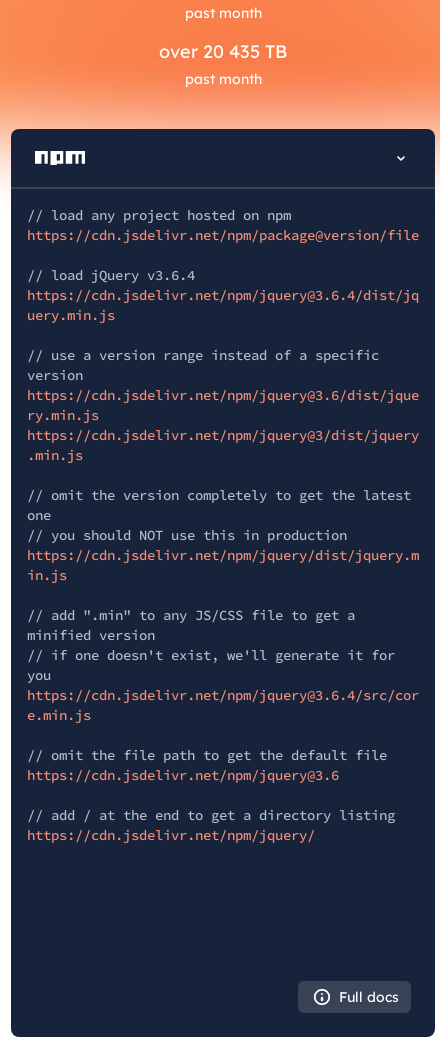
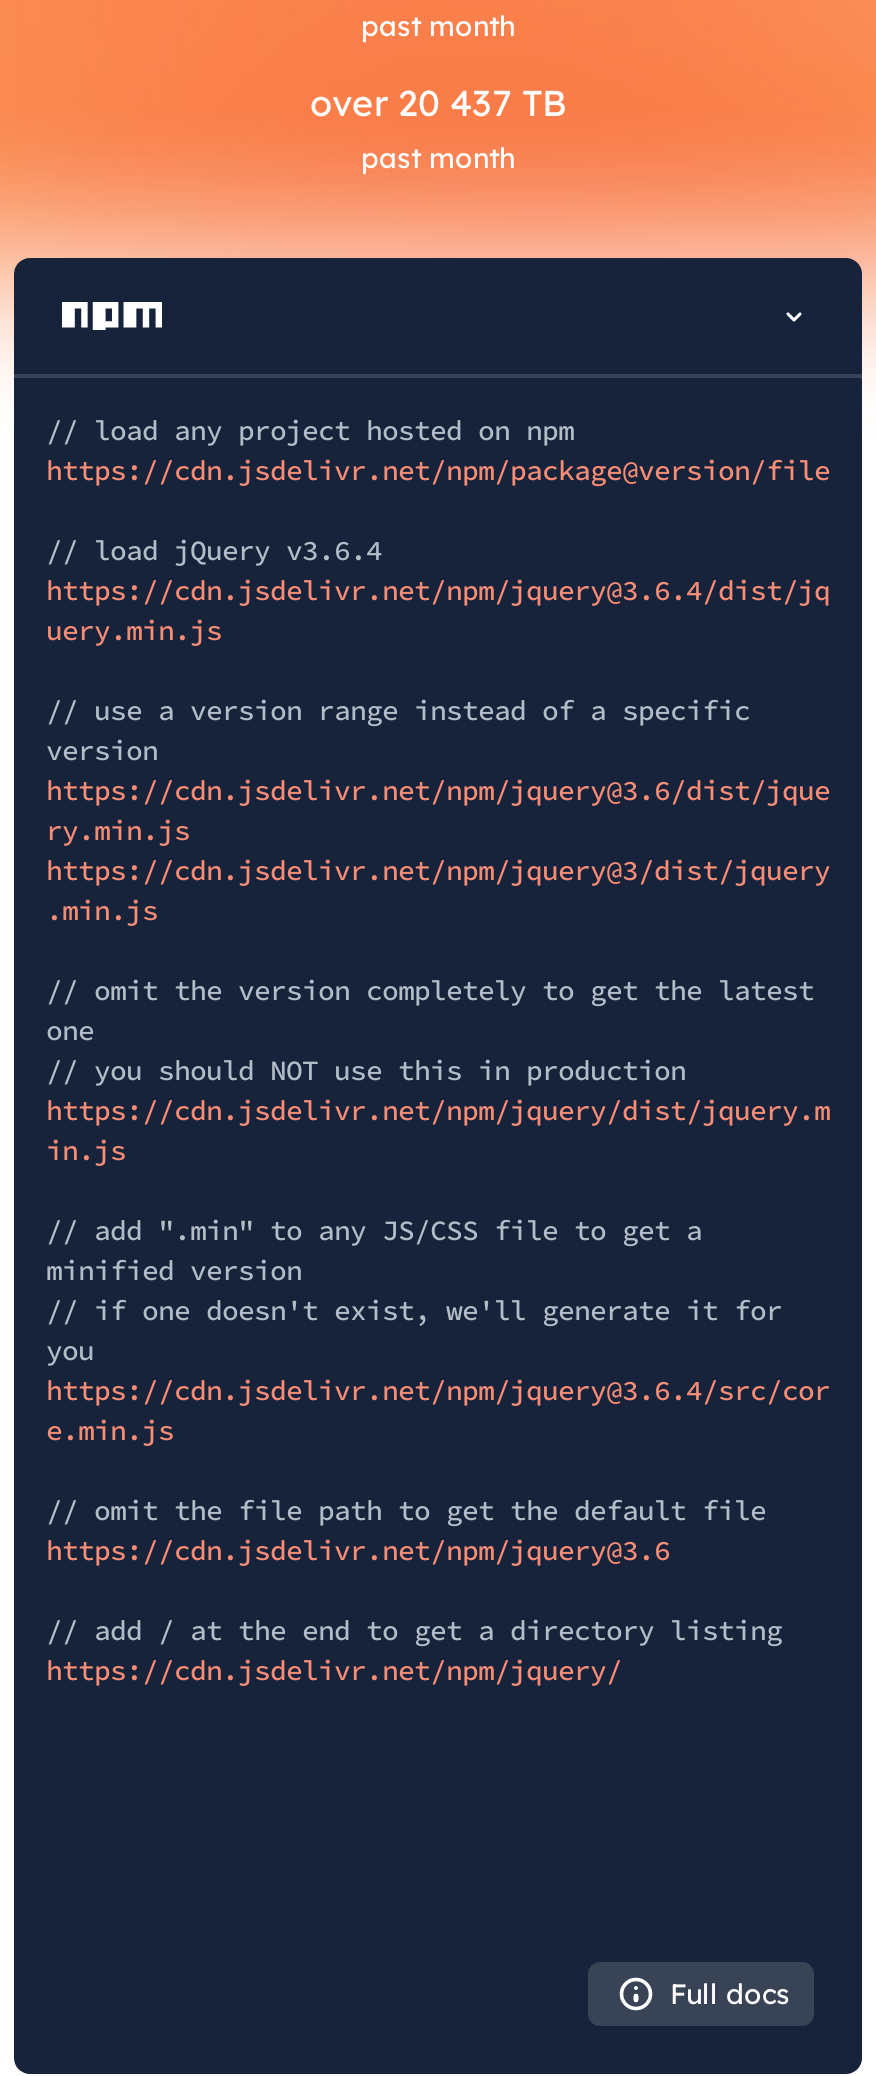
[159,40,287,63] over 20 435 TB -> [310,80,566,126] over 20 437 TB

